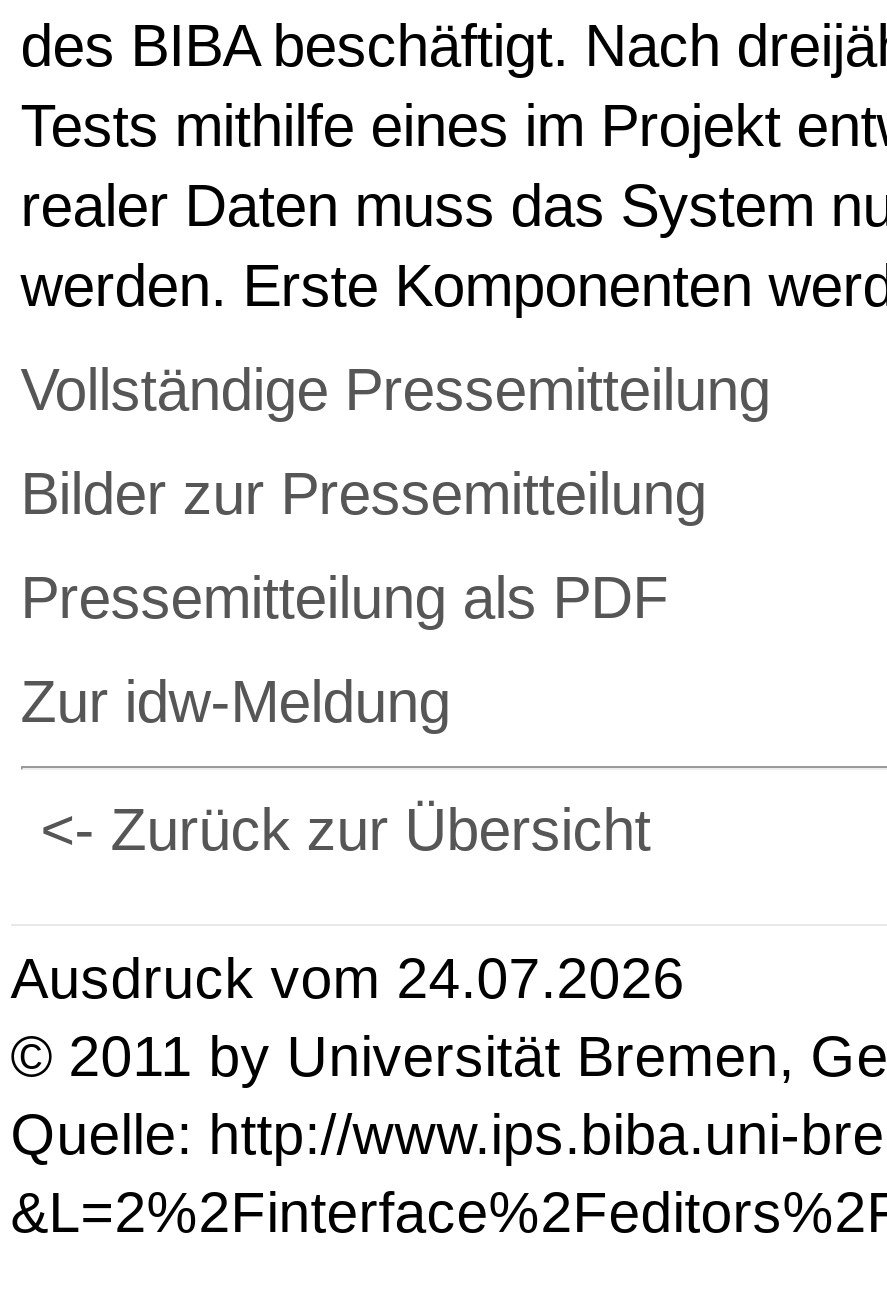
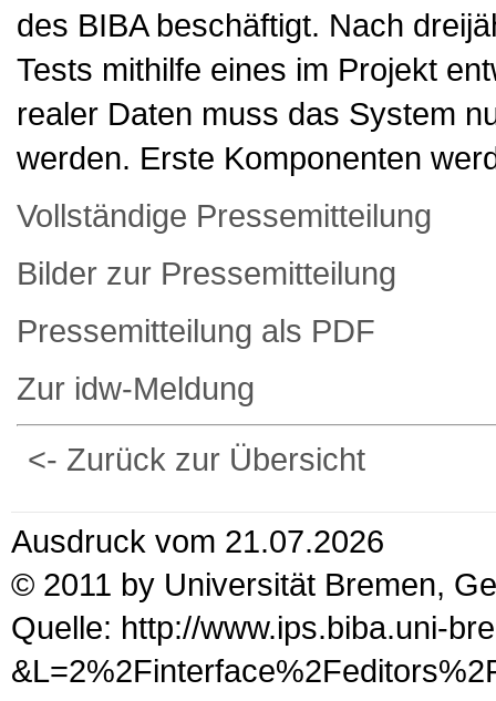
[11,946,685,1010] Ausdruck vom 24.07.2026 -> [11,524,384,559] Ausdruck vom 21.07.2026

